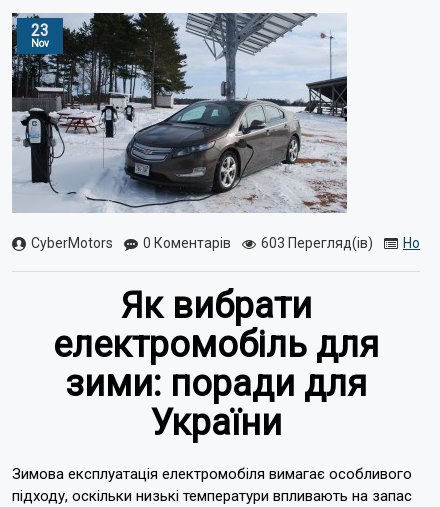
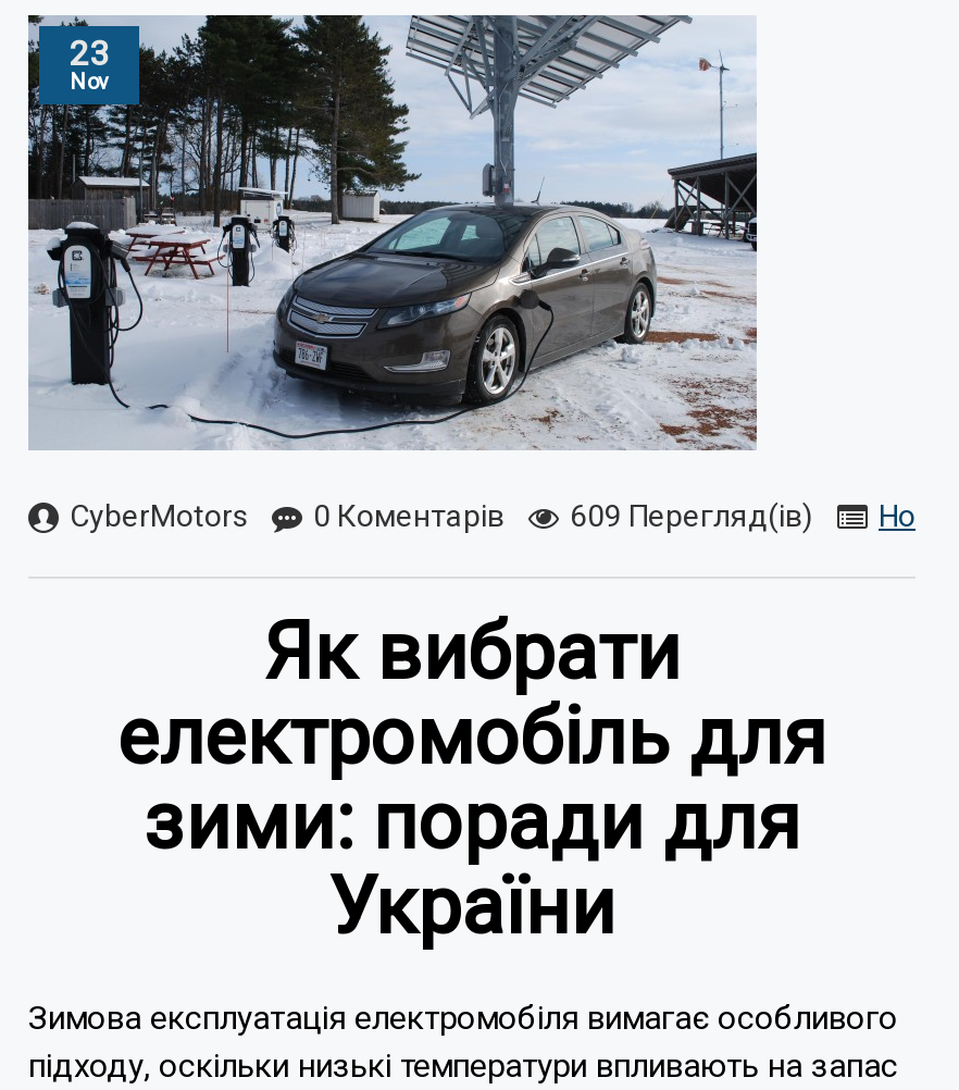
[261,235,373,251] 603 Перегляд(ів) -> [570,498,813,533] 609 Перегляд(ів)

